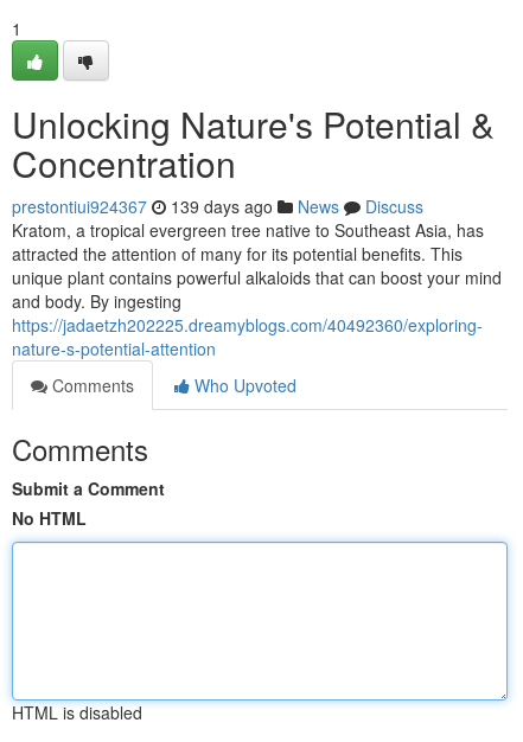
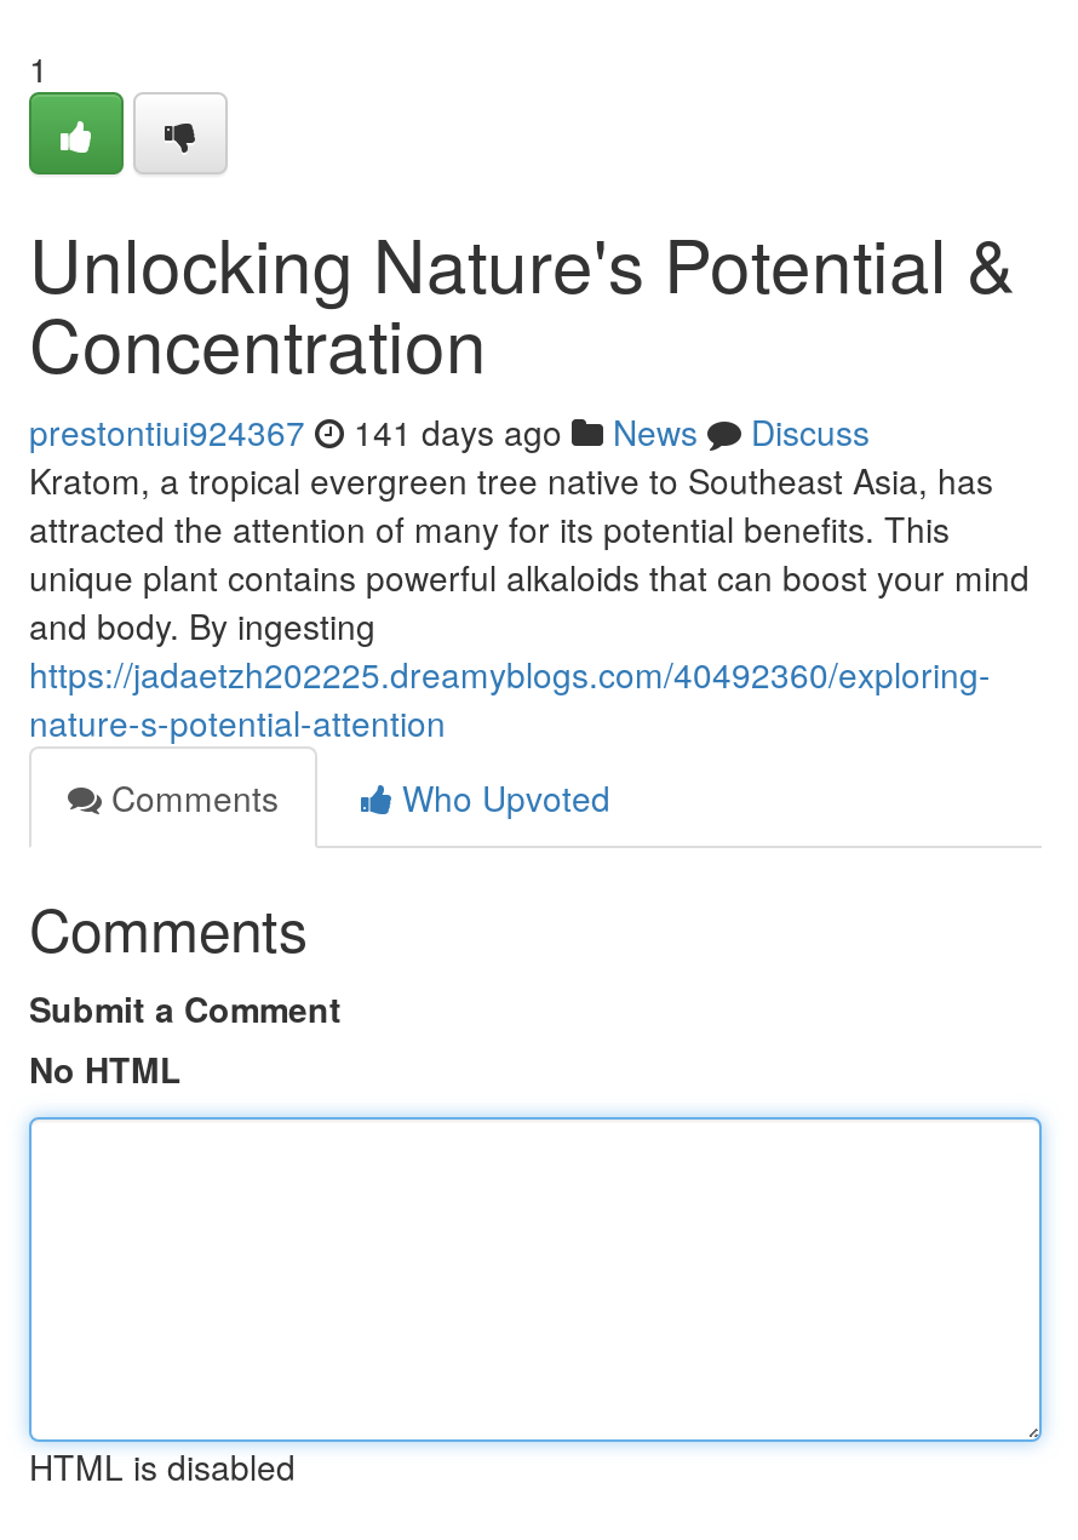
[12,194,423,218] prestontiui924367 139 days ago News Discuss -> [29,407,870,456] prestontiui924367 141 days ago News Discuss

